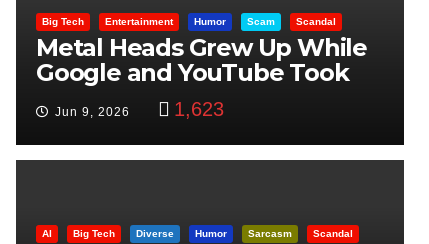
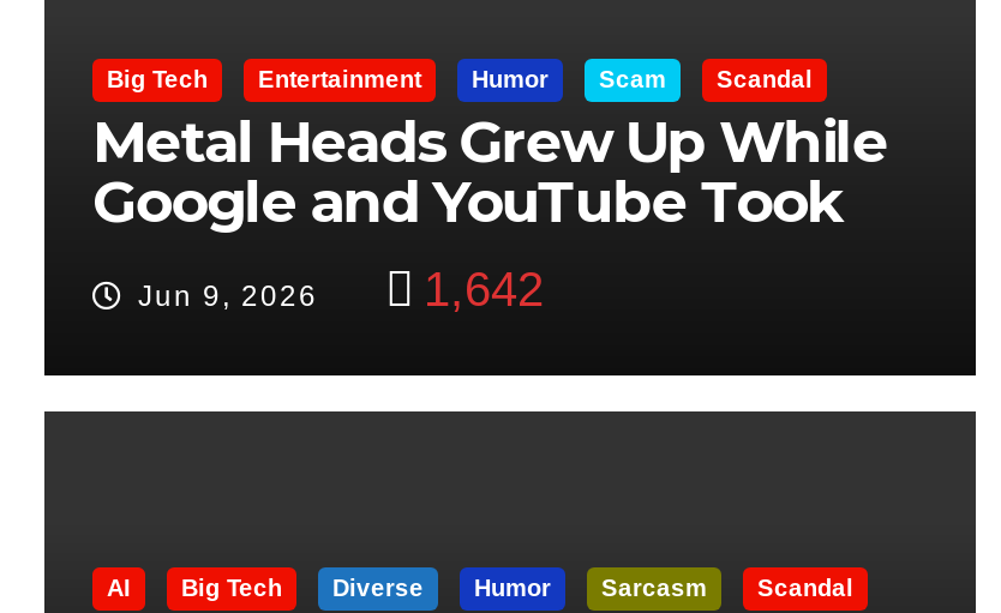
[174,98,224,120] 1,623 -> [424,264,544,317] 1,642

